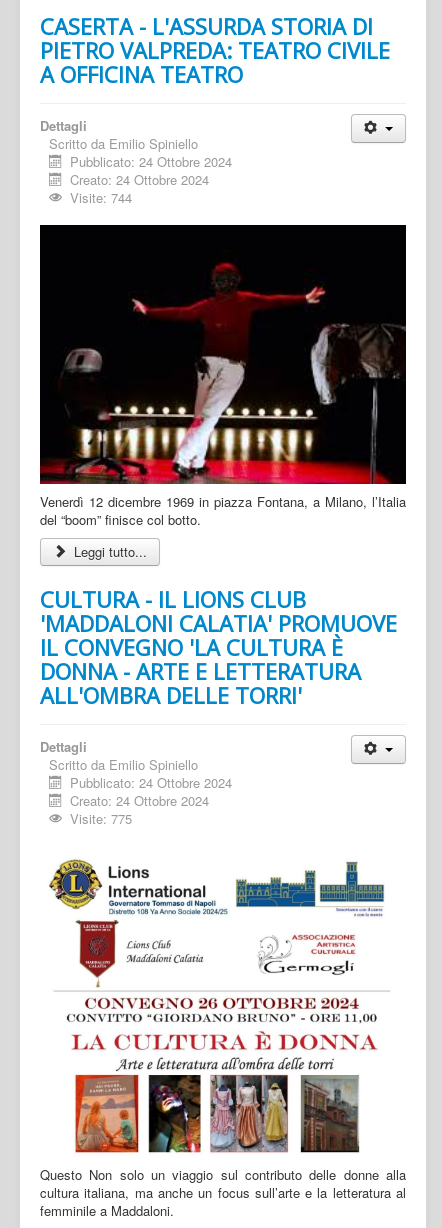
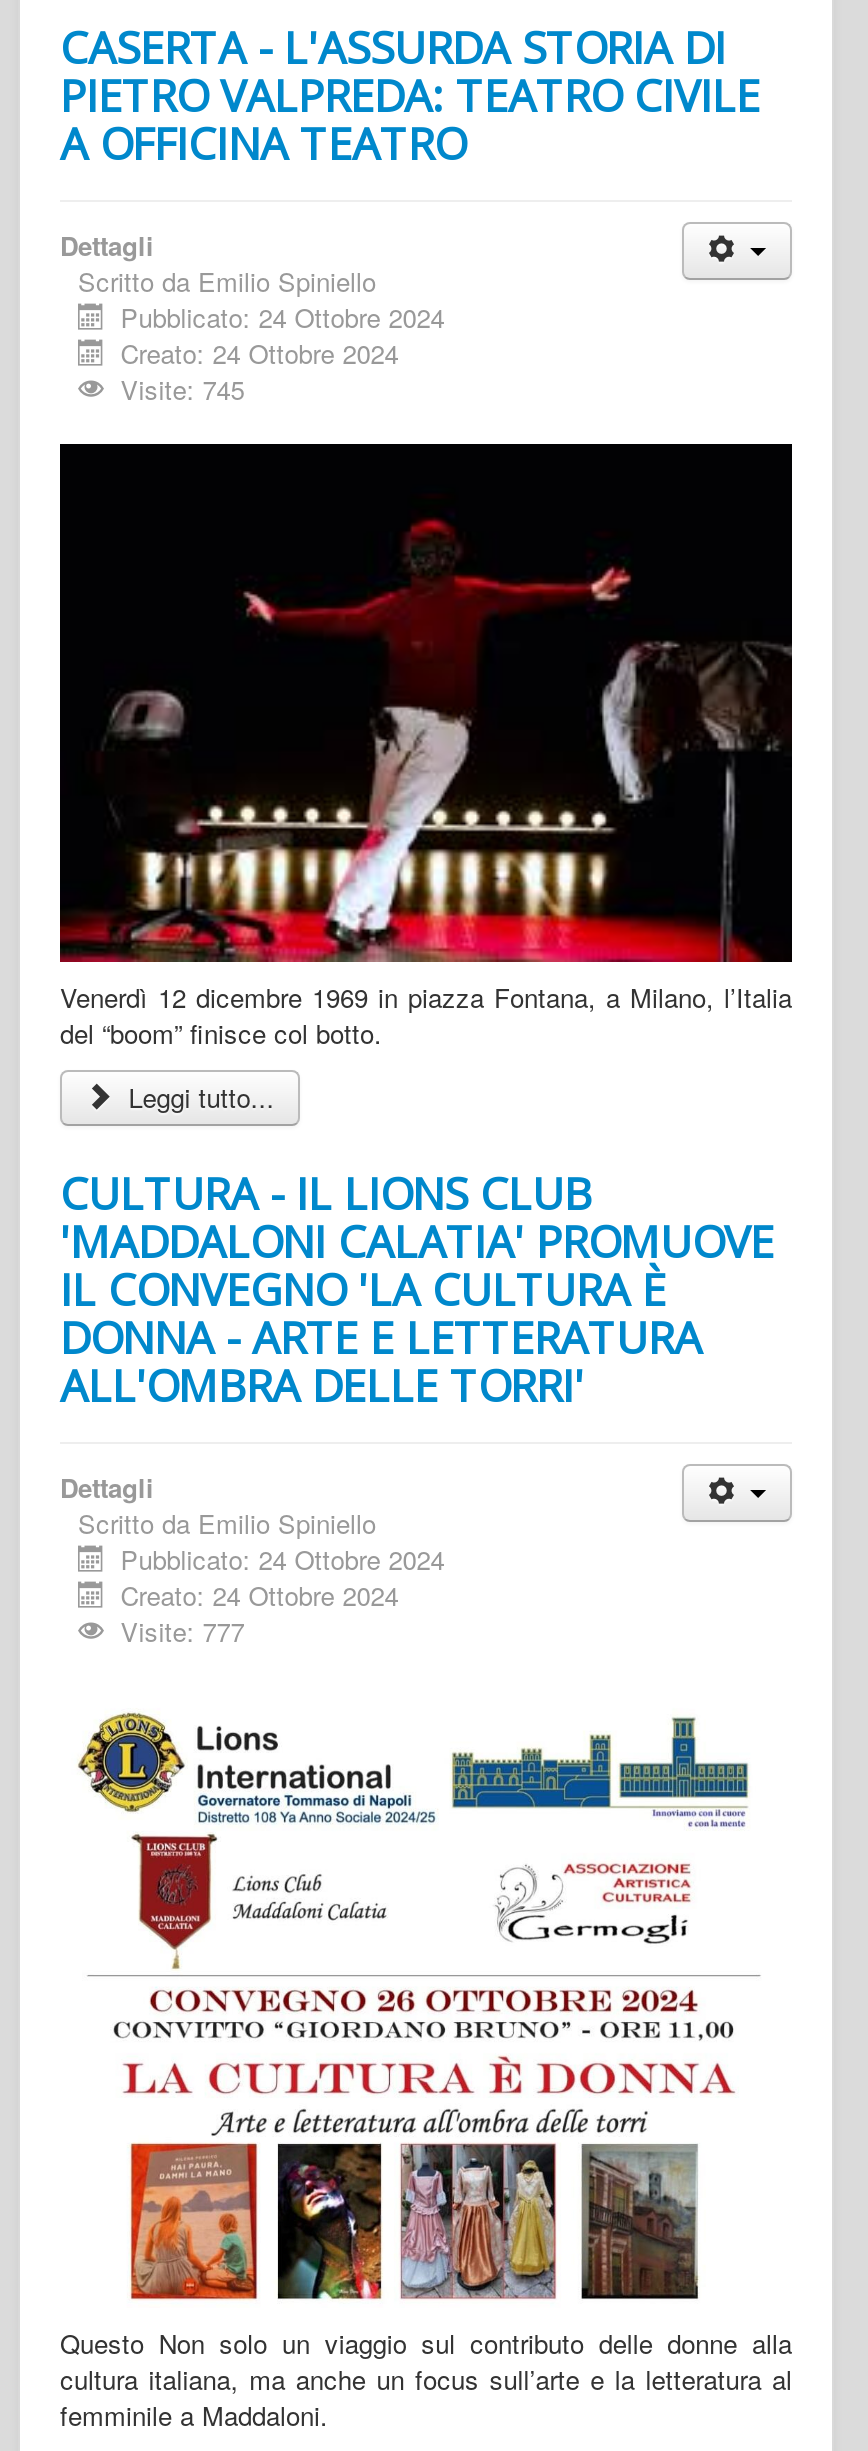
[70,188,132,207] Visite: 744 -> [120,371,244,409] Visite: 745
[70,809,132,828] Visite: 775 -> [120,1613,244,1651] Visite: 777

